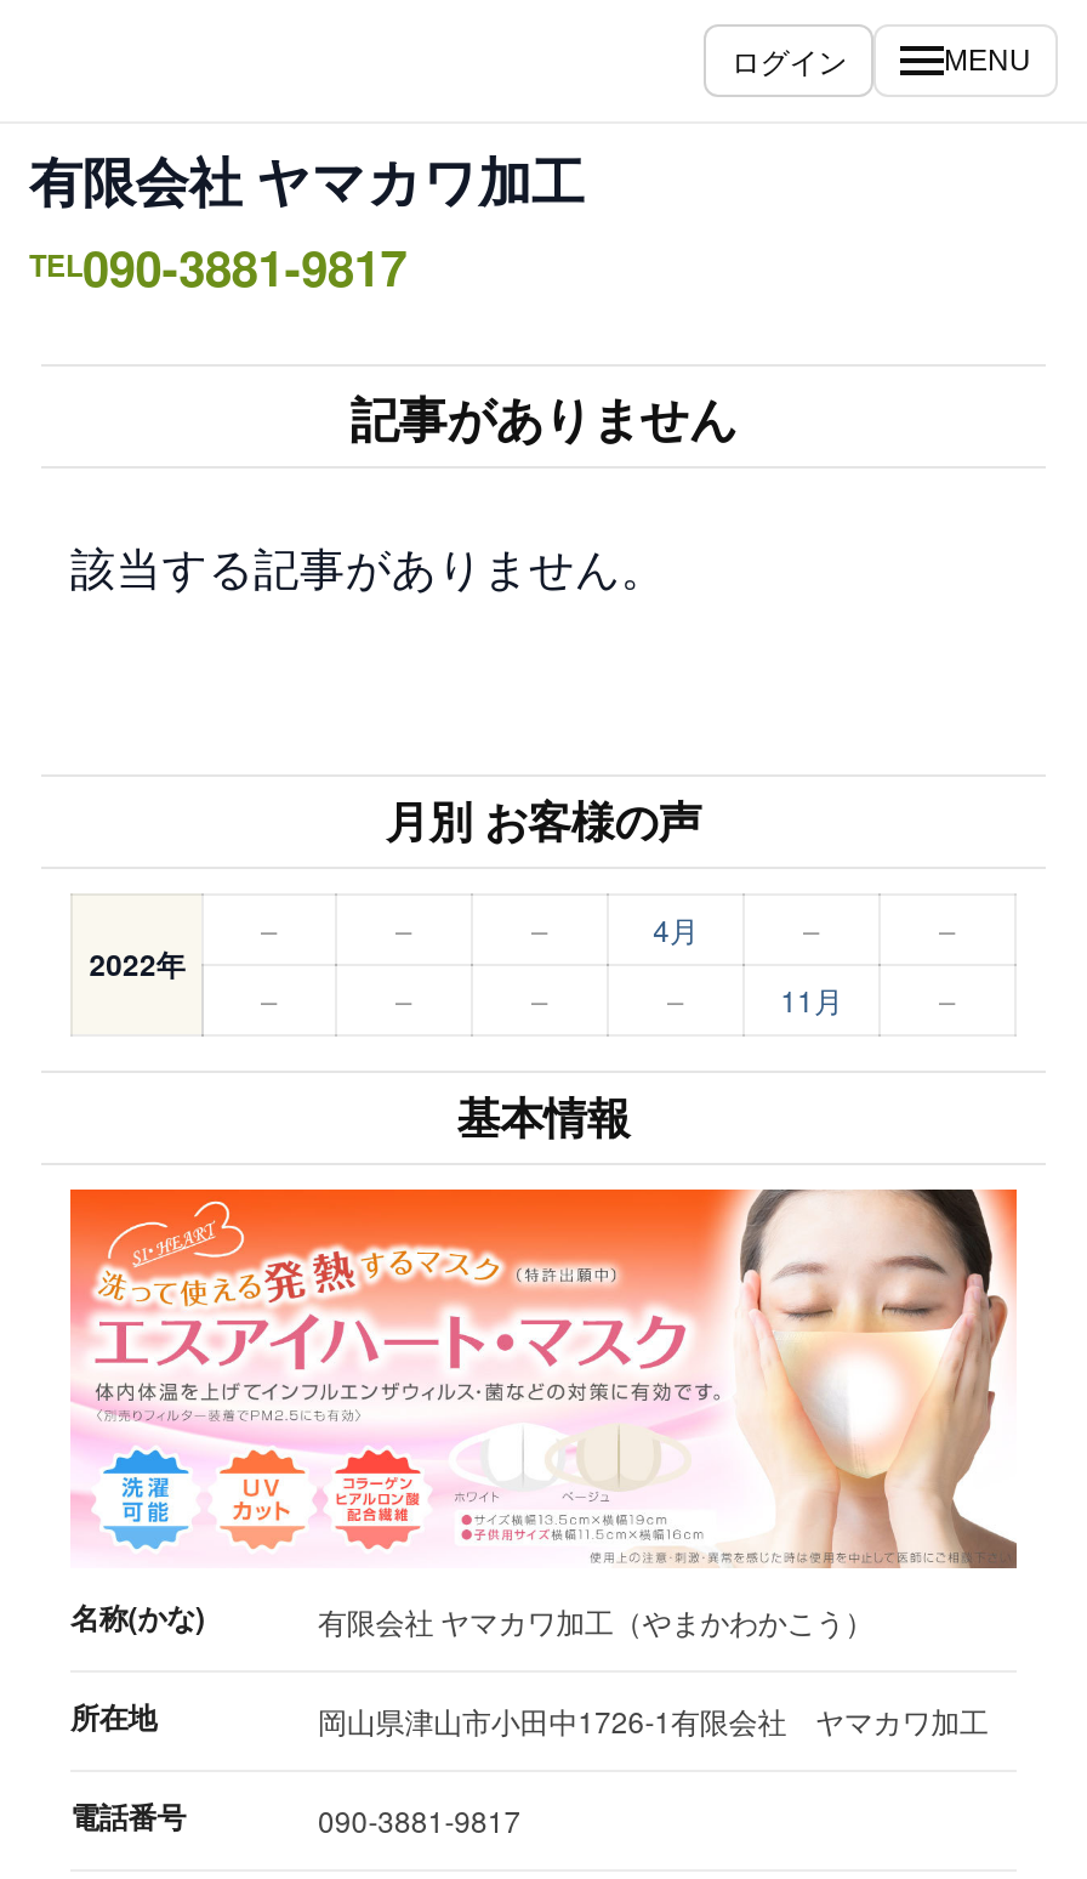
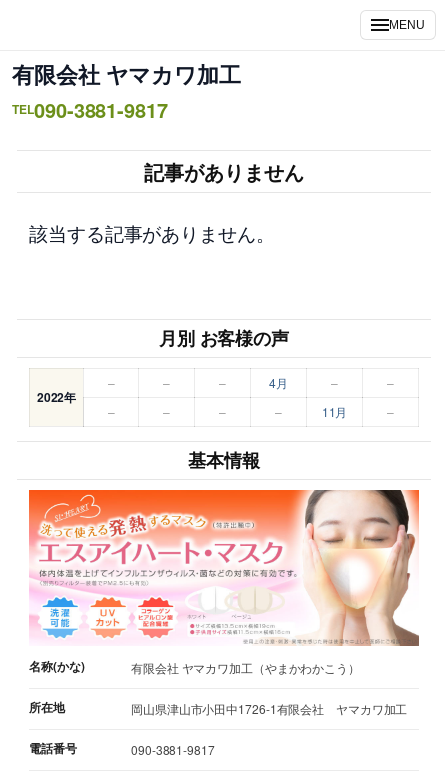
[731,39,847,80] ログイン -> none

